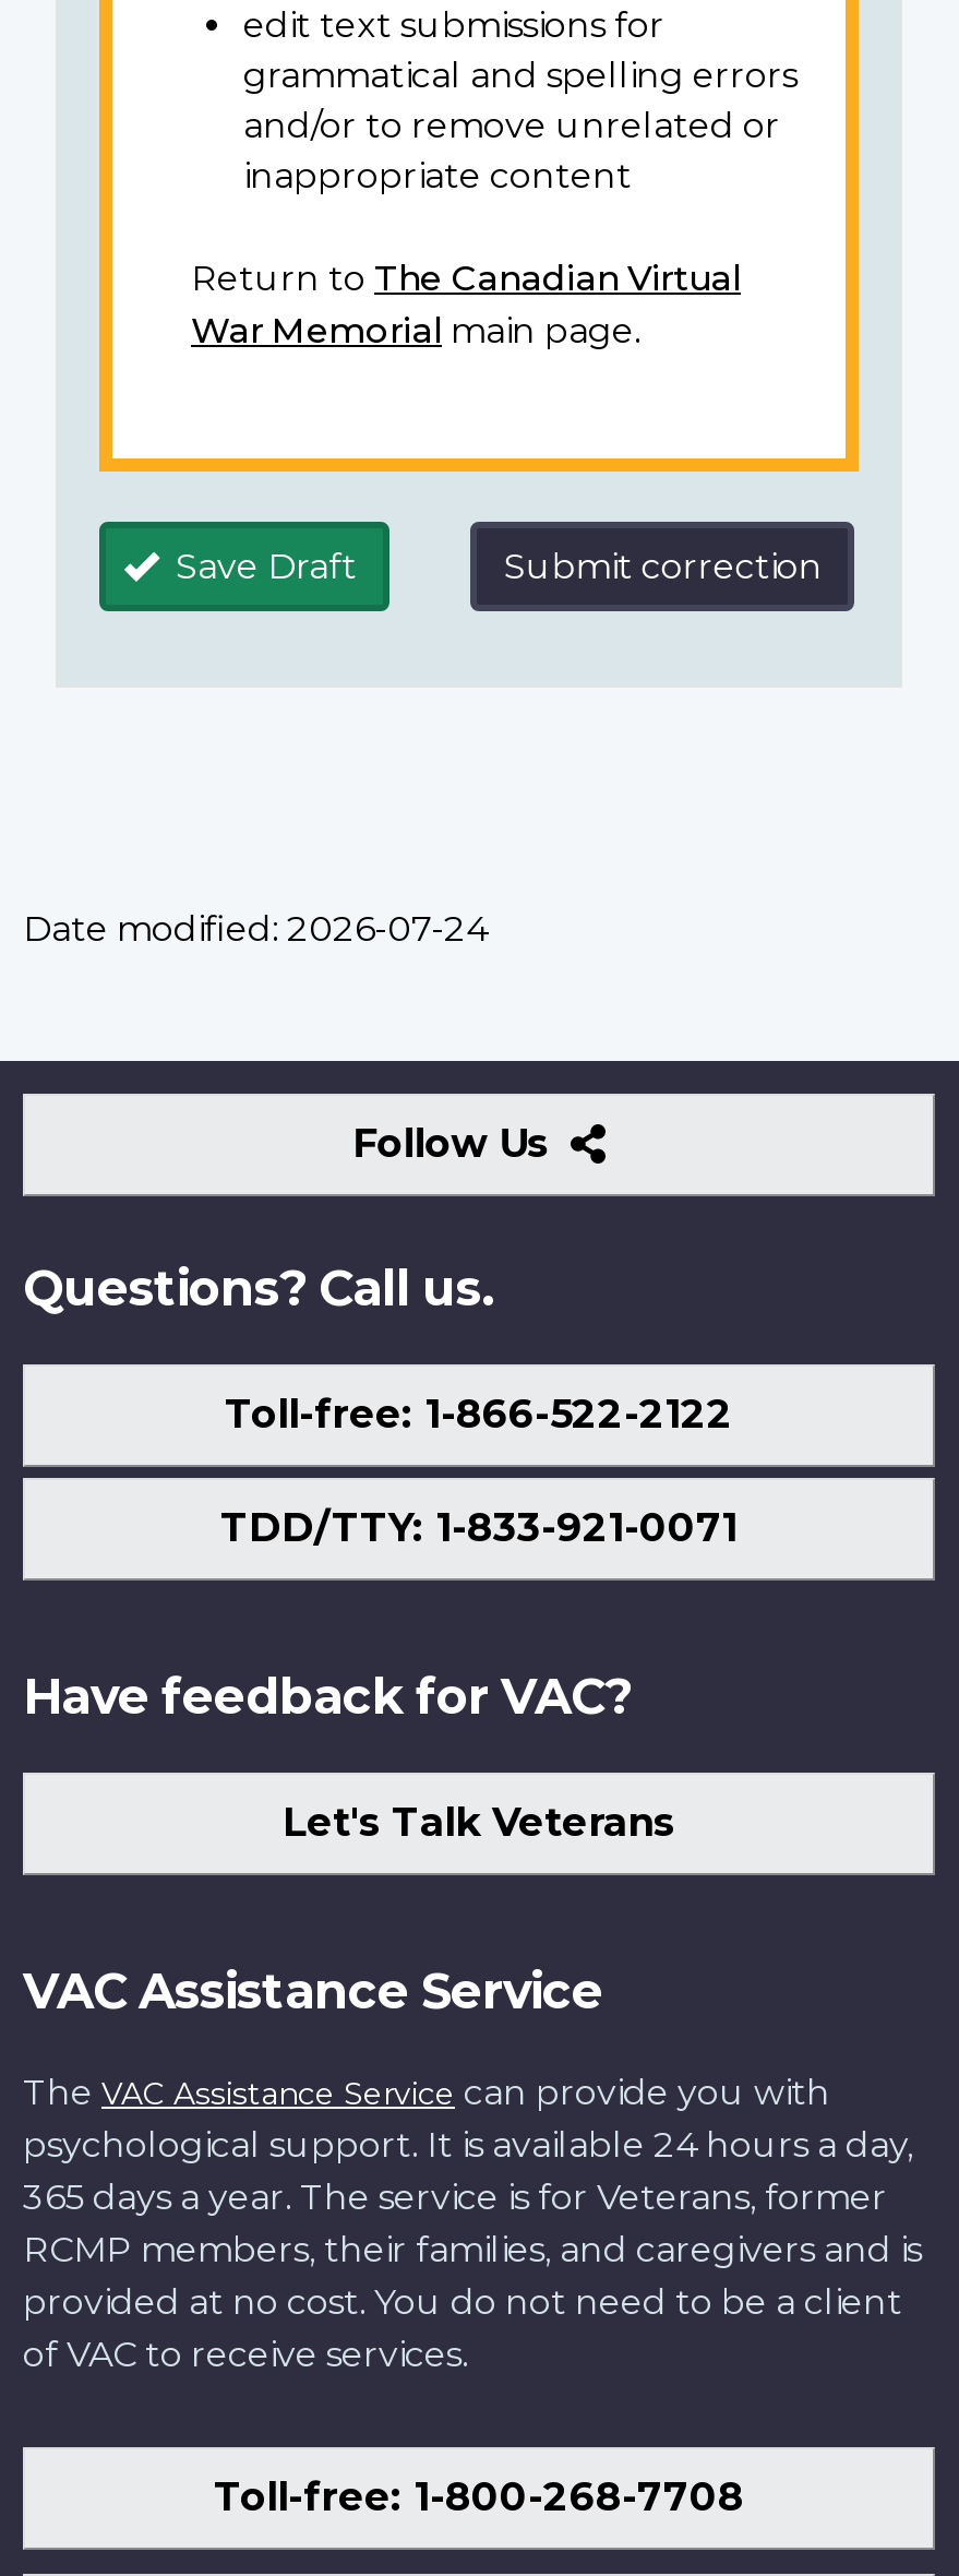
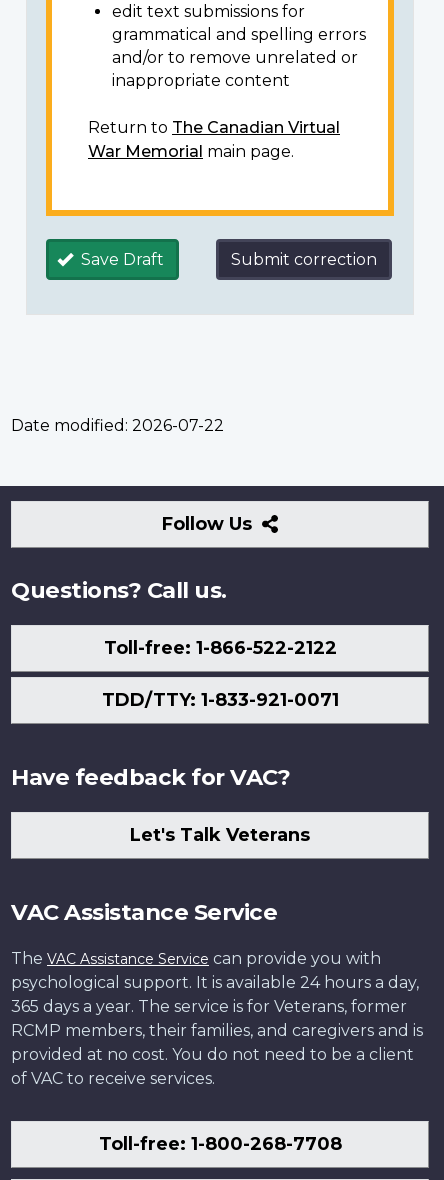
[23,909,488,951] Date modified: 2026-07-24 -> [11,416,224,435] Date modified: 2026-07-22

